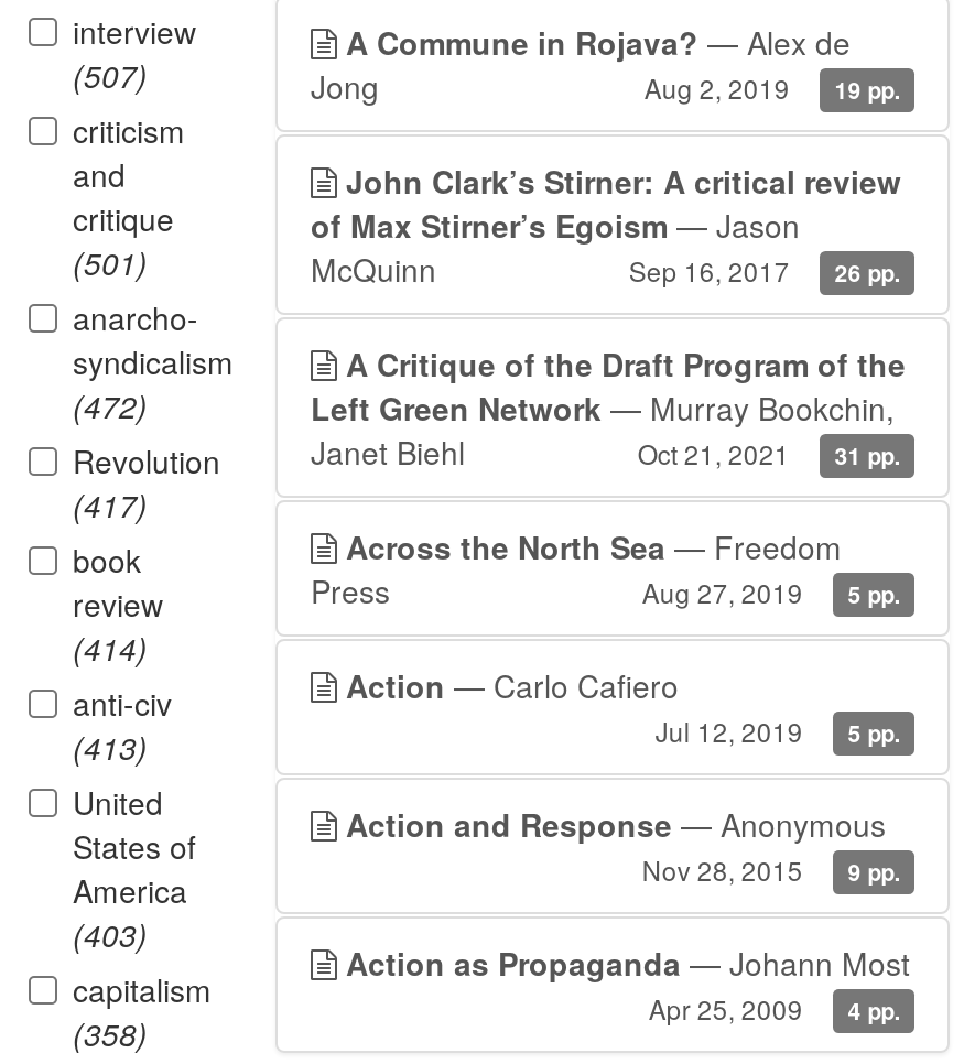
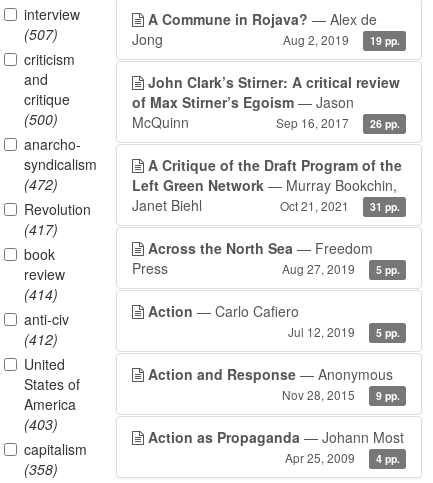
[73,240,148,284] (501) -> [24,109,58,129] (500)
[73,725,148,769] (413) -> [24,329,58,349] (412)

